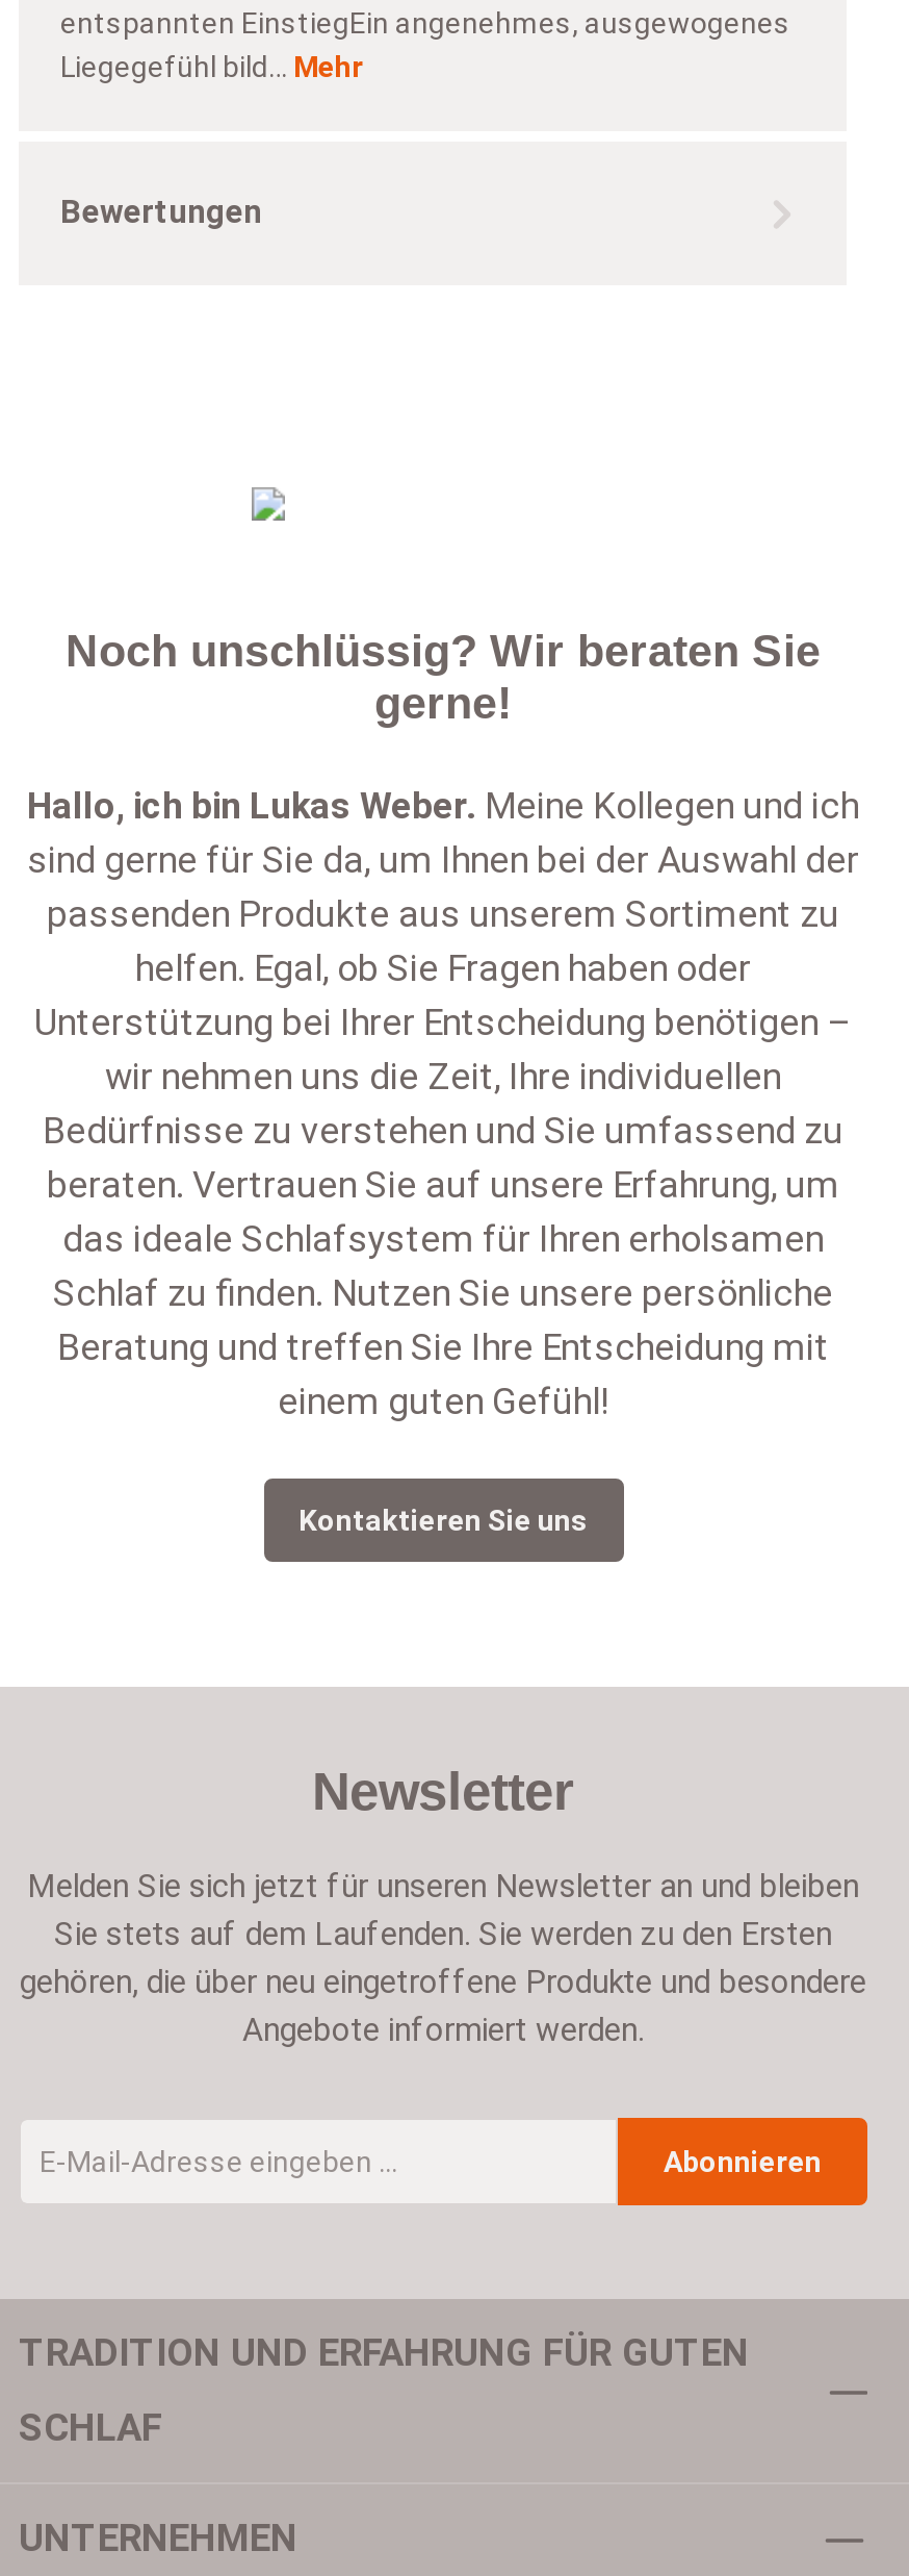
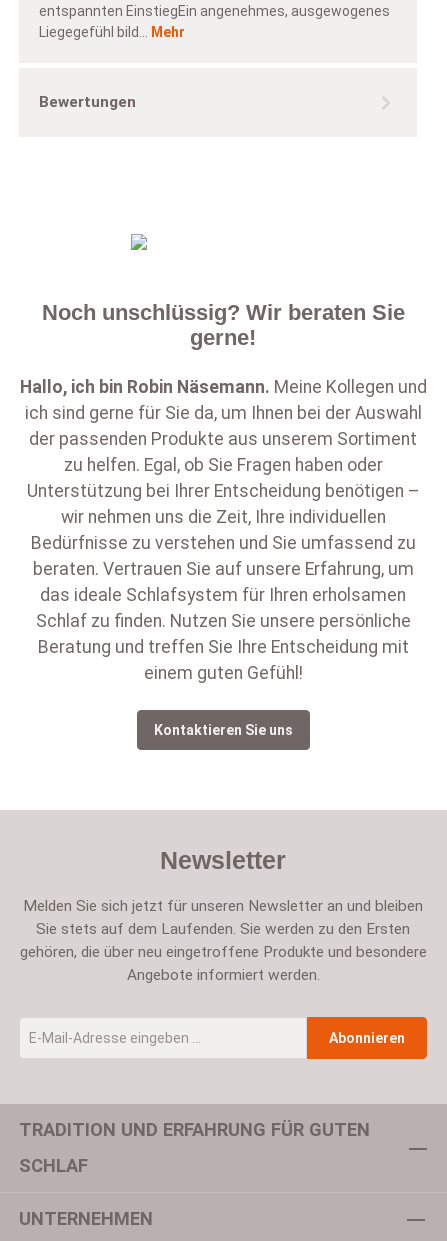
[27,785,859,989] Hallo, ich bin Lukas Weber. Meine Kollegen und ich | sind gerne für Sie da, um Ihnen bei der Auswahl der | passenden Produkte aus unserem Sortiment zu | helfen. Egal, ob Sie Fragen haben oder -> [19,377,426,475] Hallo, ich bin Robin Näsemann. Meine Kollegen und | ich sind gerne für Sie da, um Ihnen bei der Auswahl | der passenden Produkte aus unserem Sortiment | zu helfen. Egal, ob Sie Fragen haben oder

